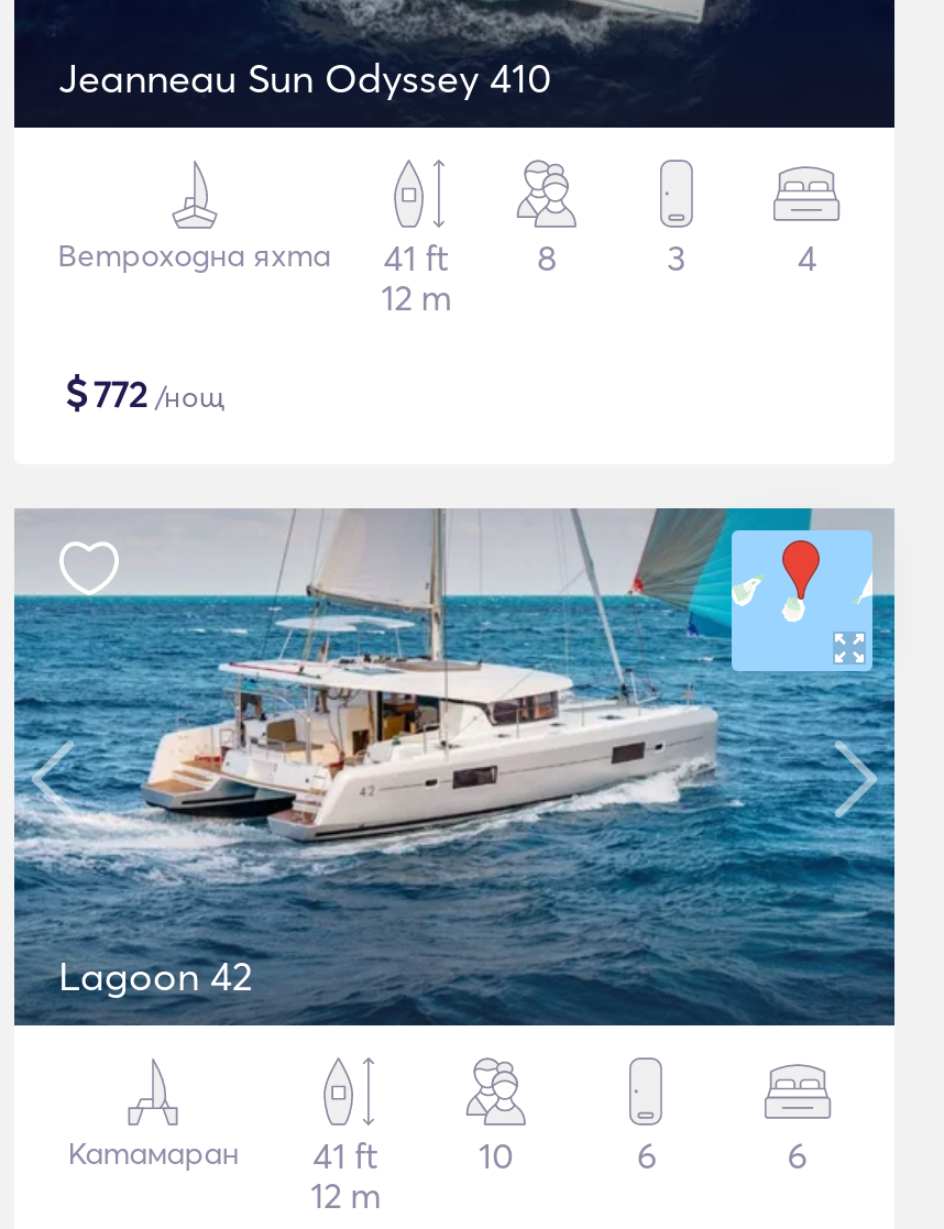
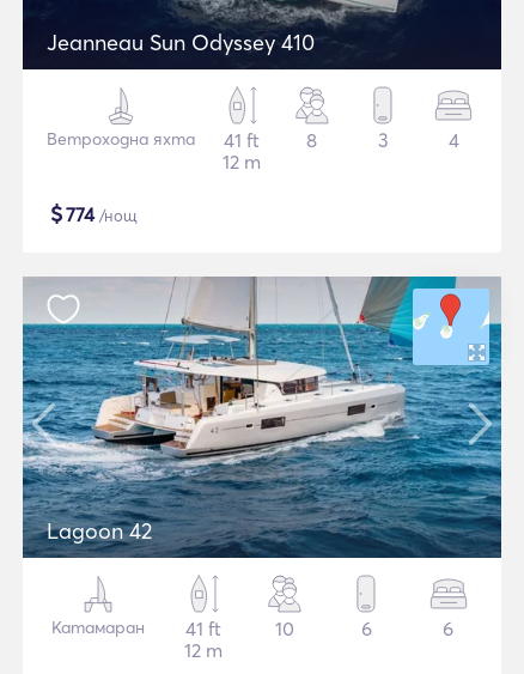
[65,367,226,418] $772 /нощ -> [50,200,138,227] $774 /нощ

